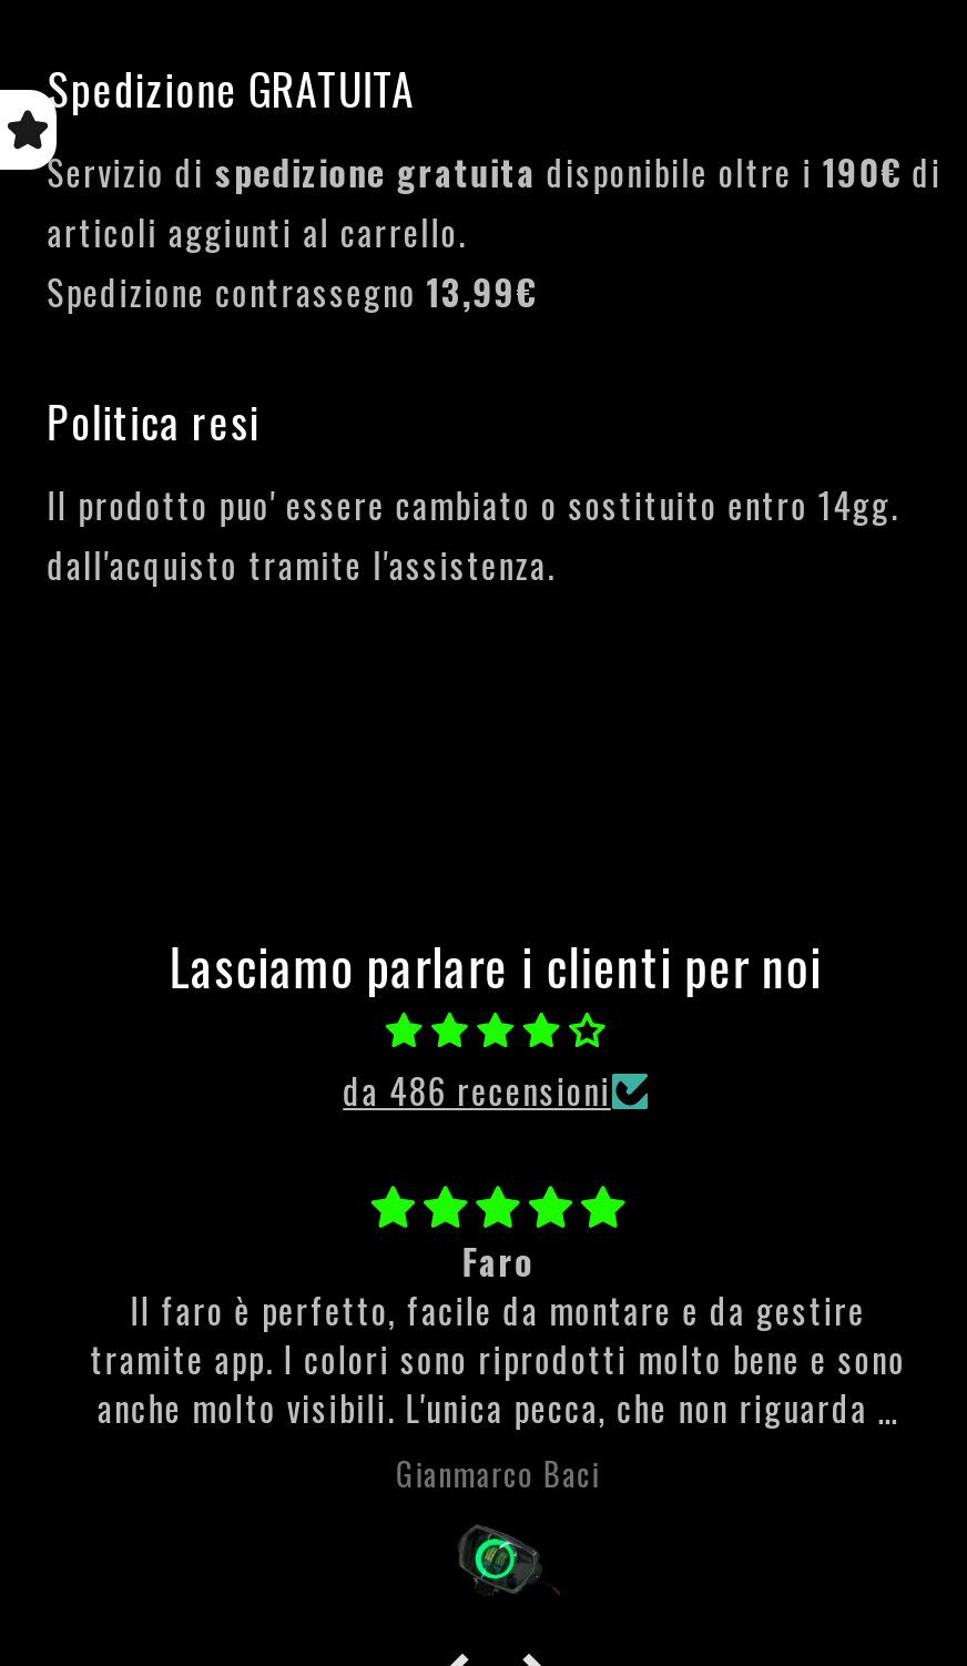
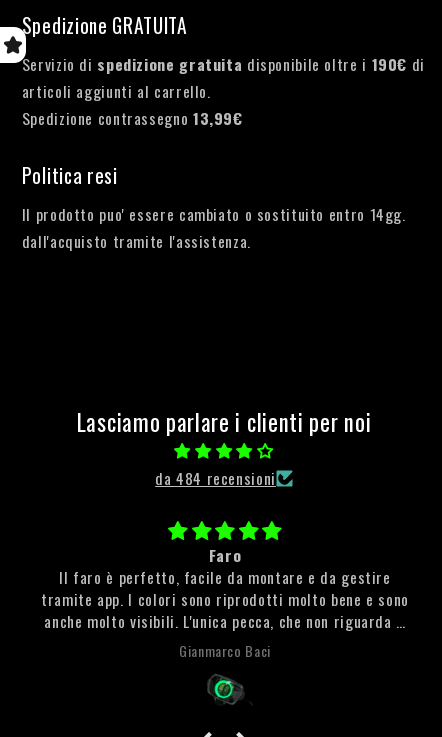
[343,1065,611,1118] da 486 recensioni -> [155,466,276,490] da 484 recensioni

